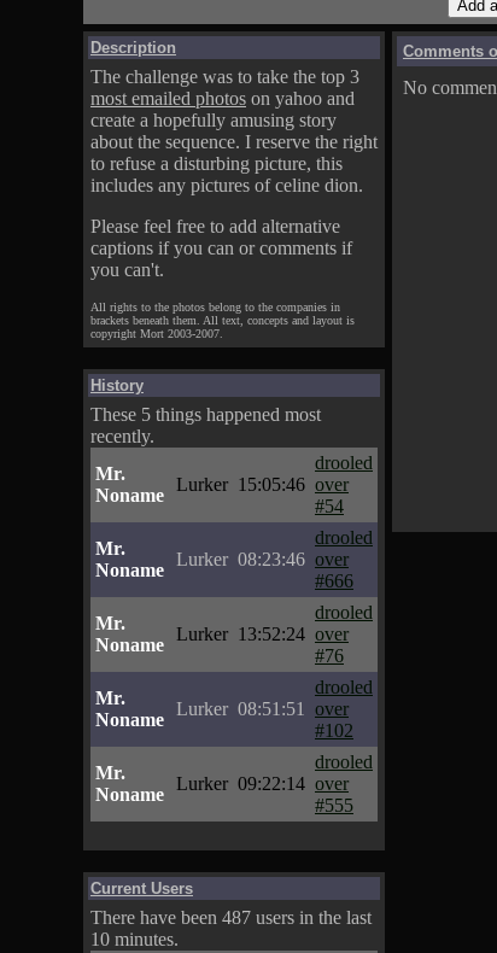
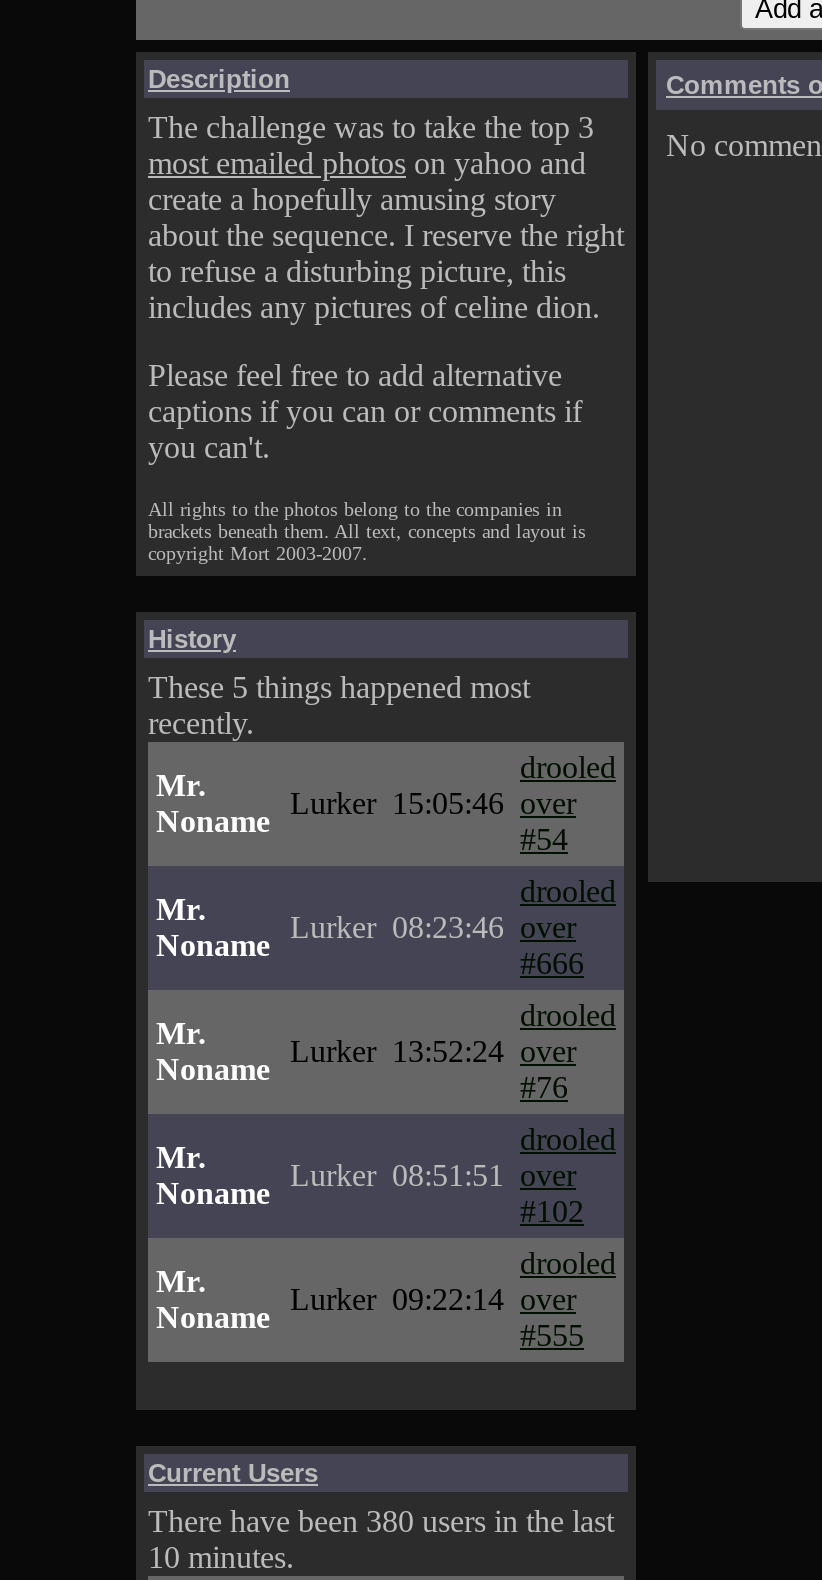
[90,907,372,928] There have been 487 users in the last -> [148,1504,614,1538] There have been 380 users in the last

